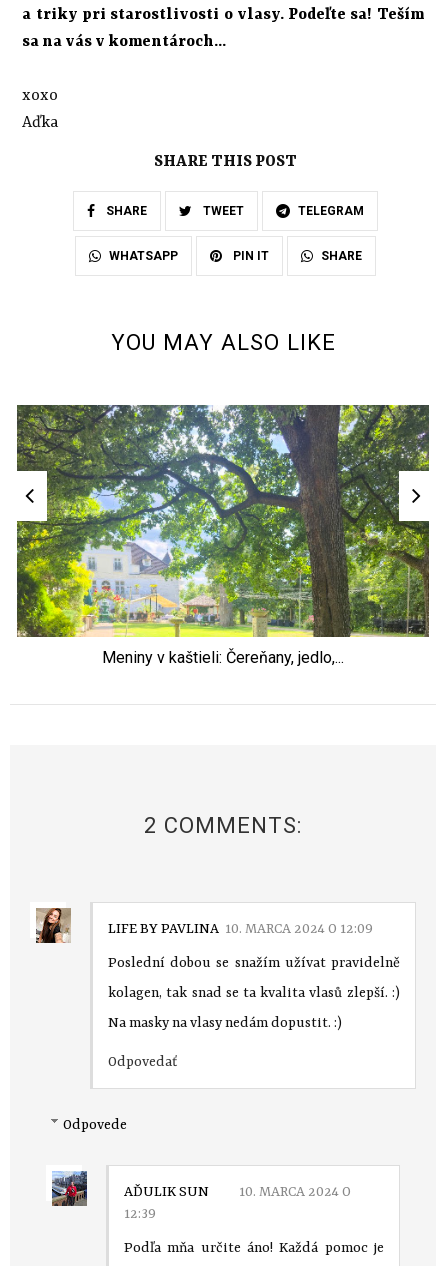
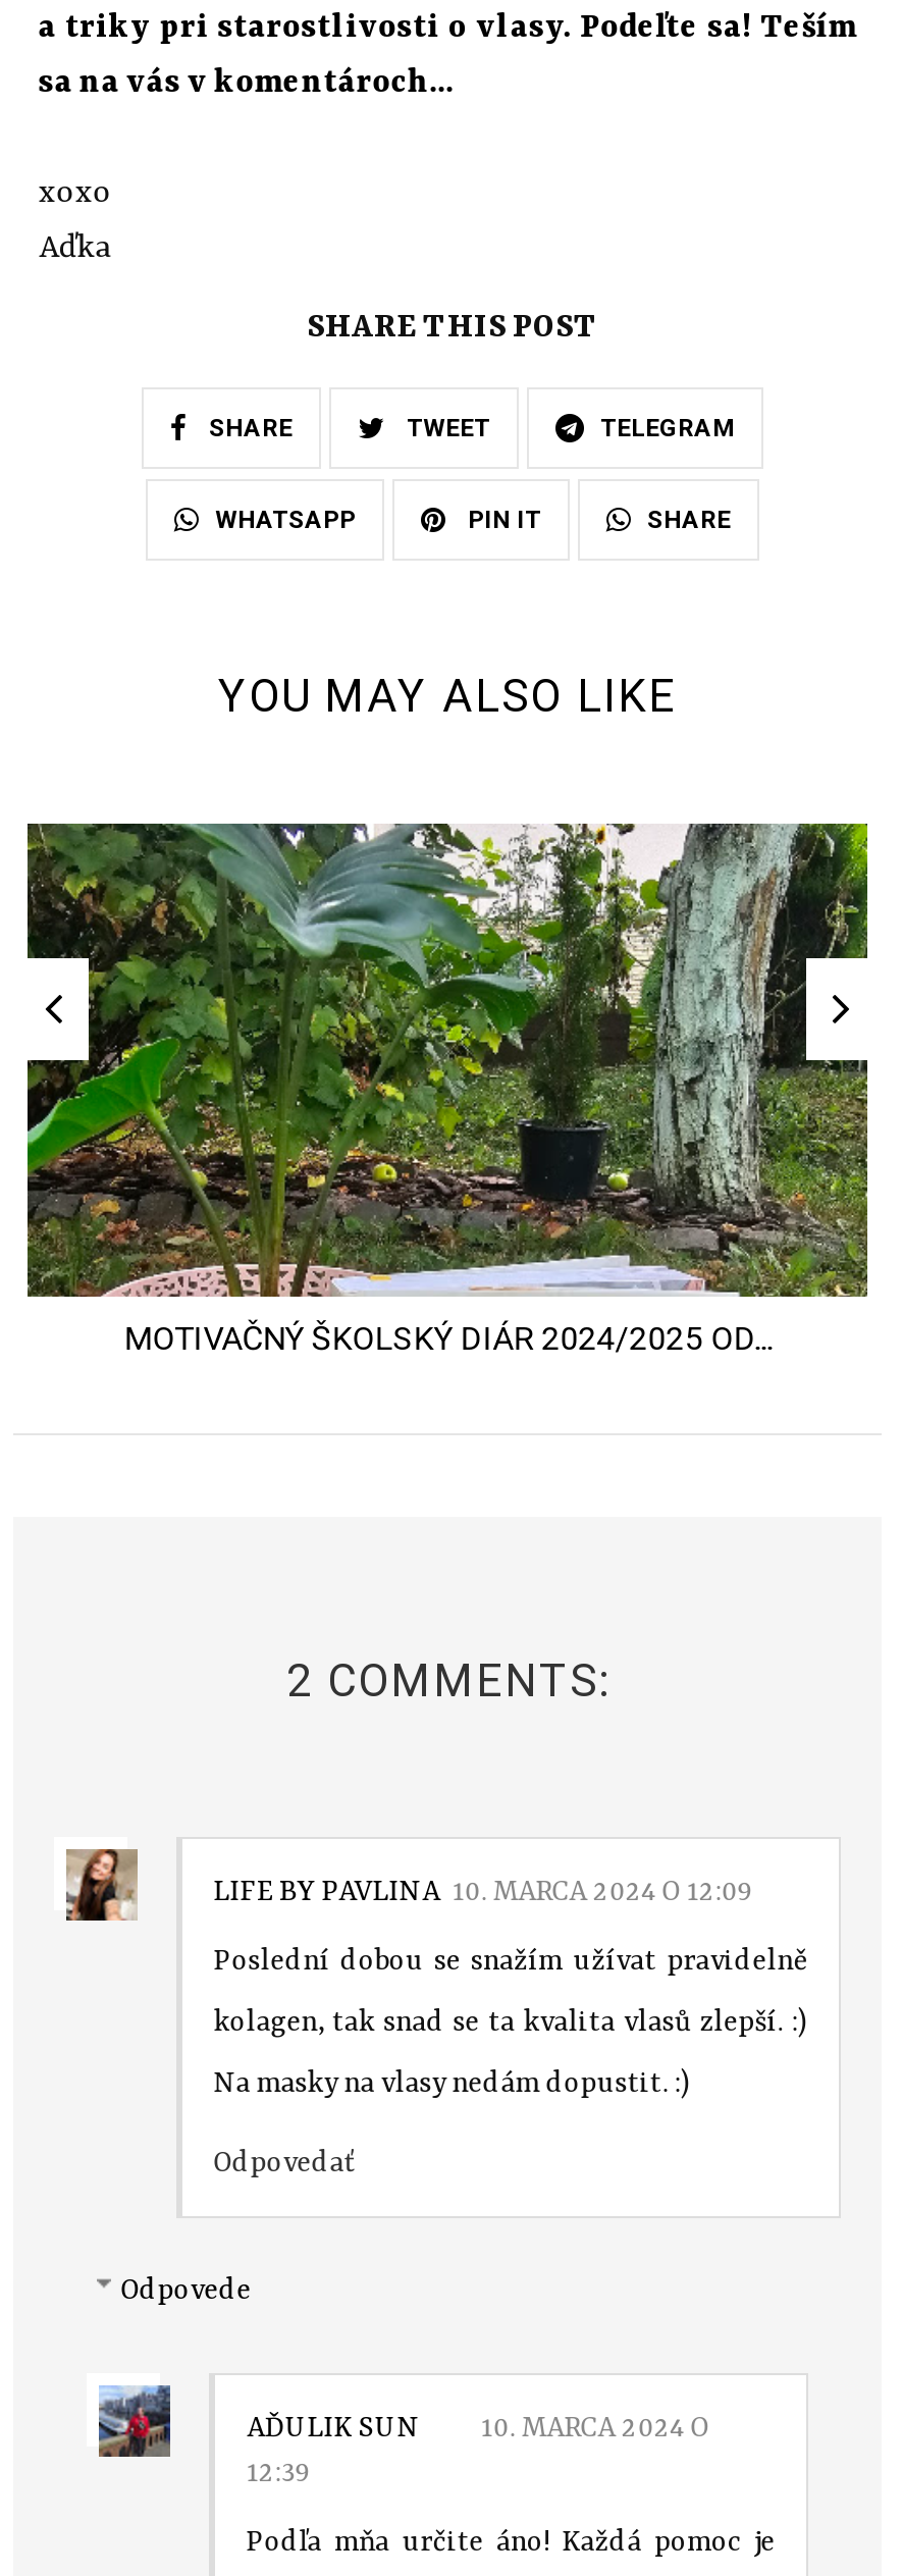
[16,404,430,667] [image] | Meniny v kaštieli: Čereňany, jedlo,... -> [25,822,869,1359] [image] | MOTIVAČNÝ ŠKOLSKÝ DIÁR 2024/2025 OD...

